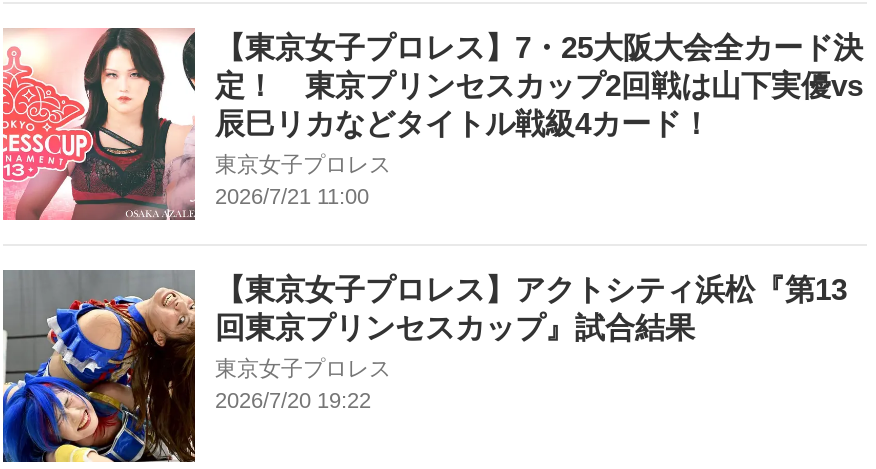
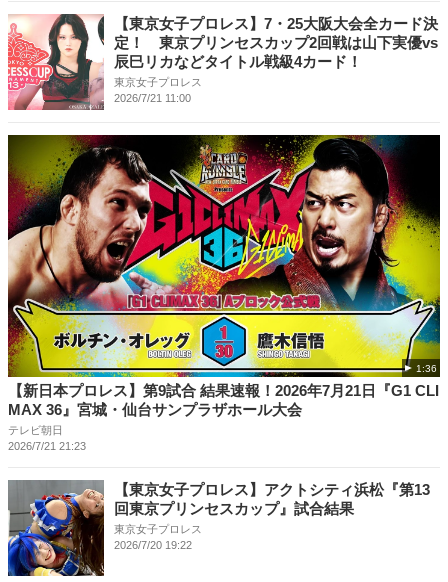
none -> [7,134,441,452] [image] | 1:36 | 【新日本プロレス】第9試合 結果速報！2026年7月21日『G1 CLI | MAX 36』宮城・仙台サンプラザホール大会 | テレビ朝日 | 2026/7/21 21:23

